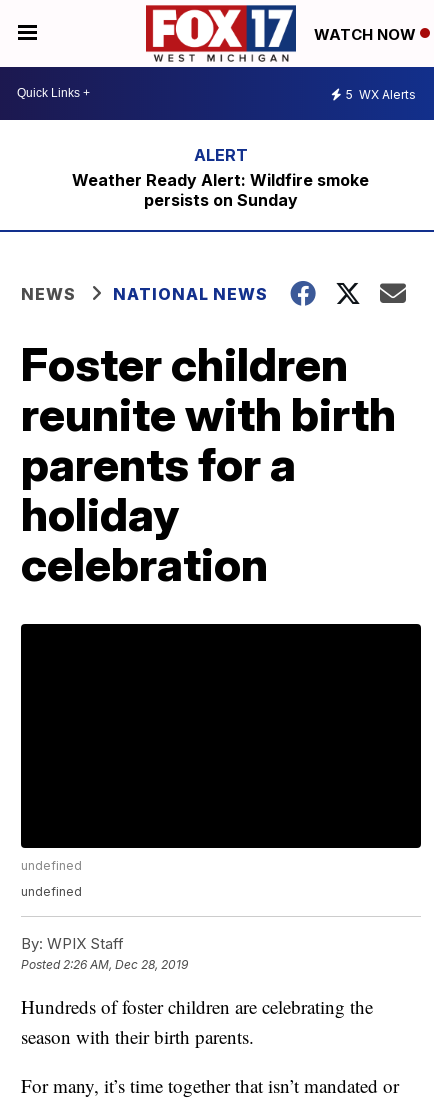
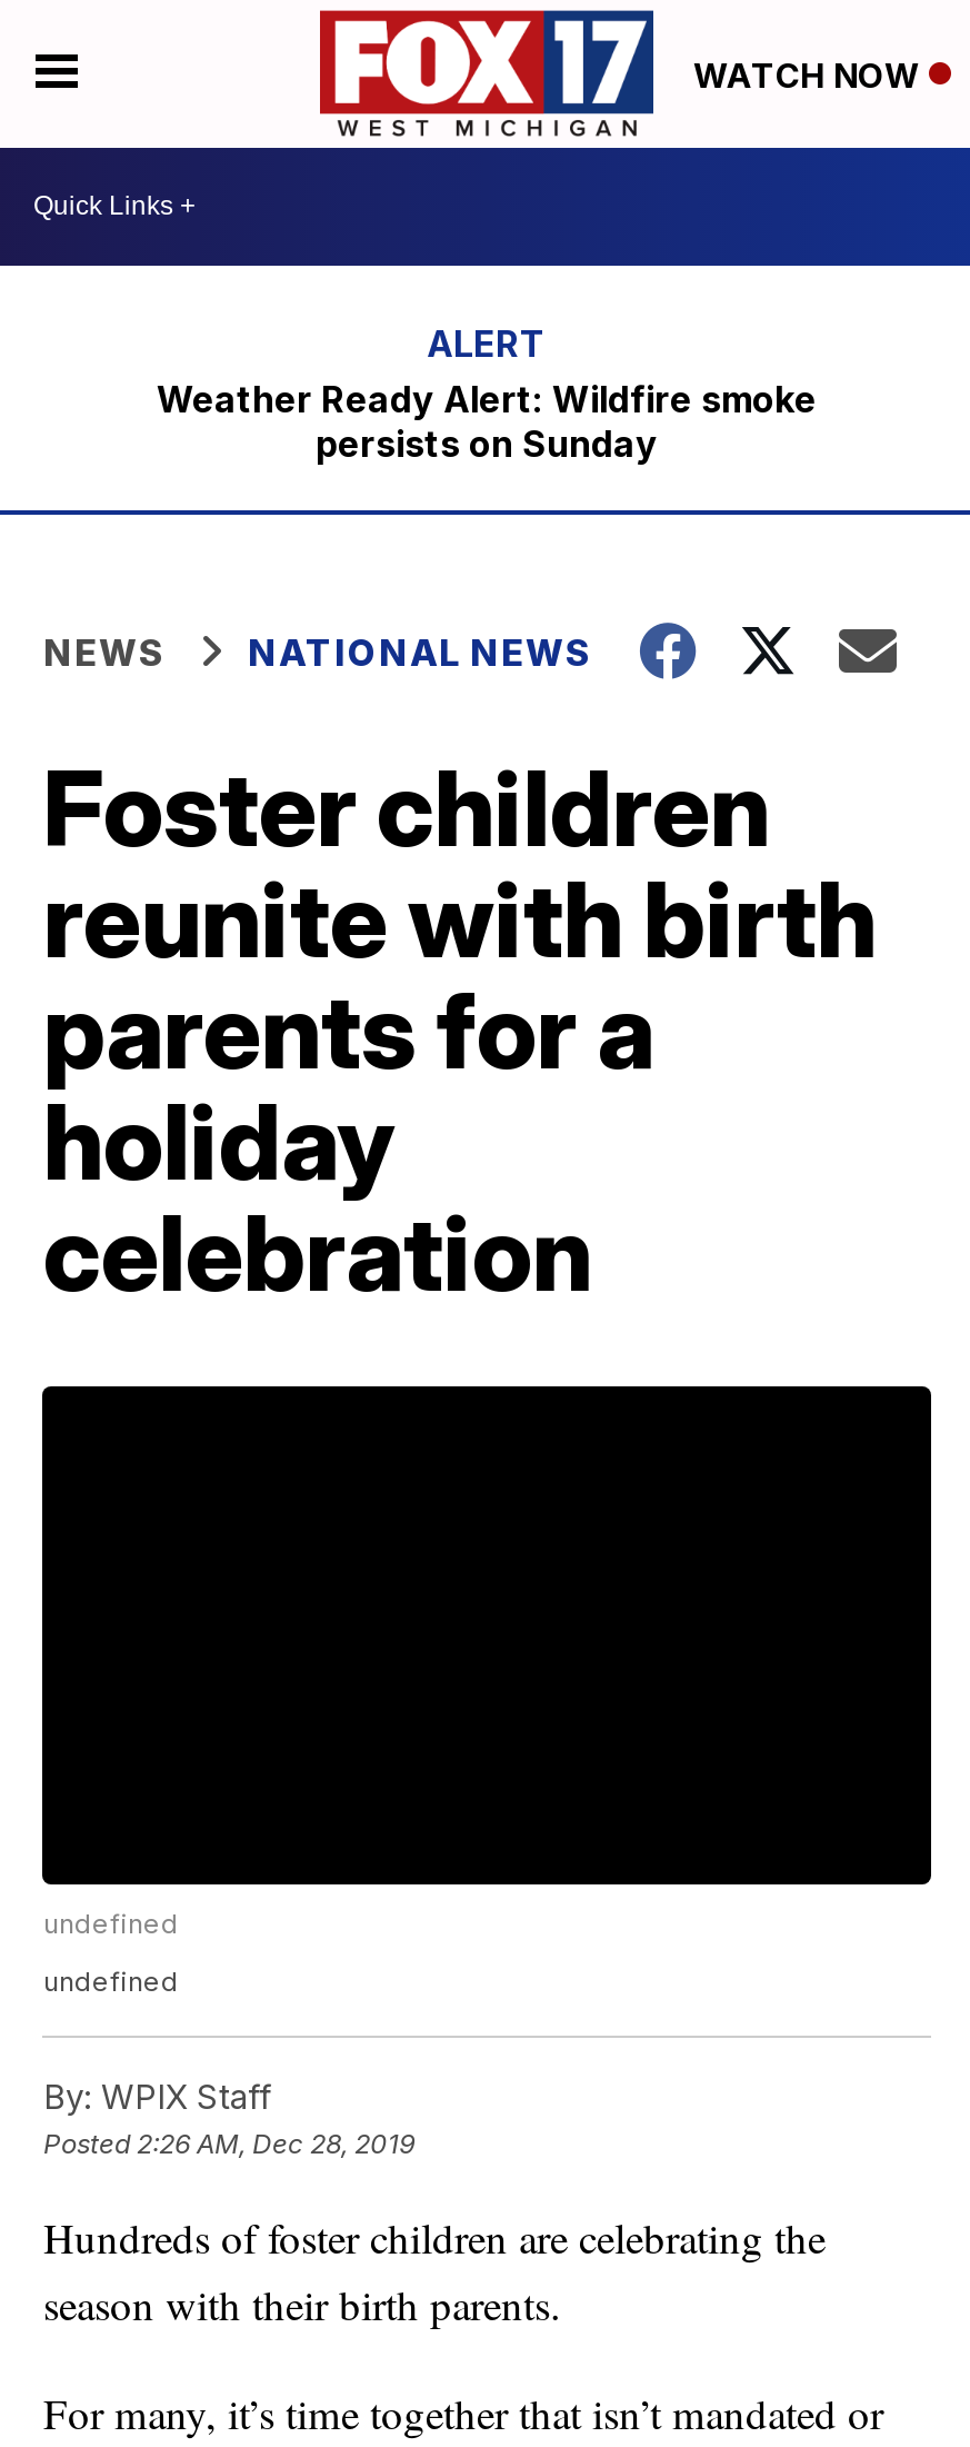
[346,87,416,102] 5 WX Alerts -> none

